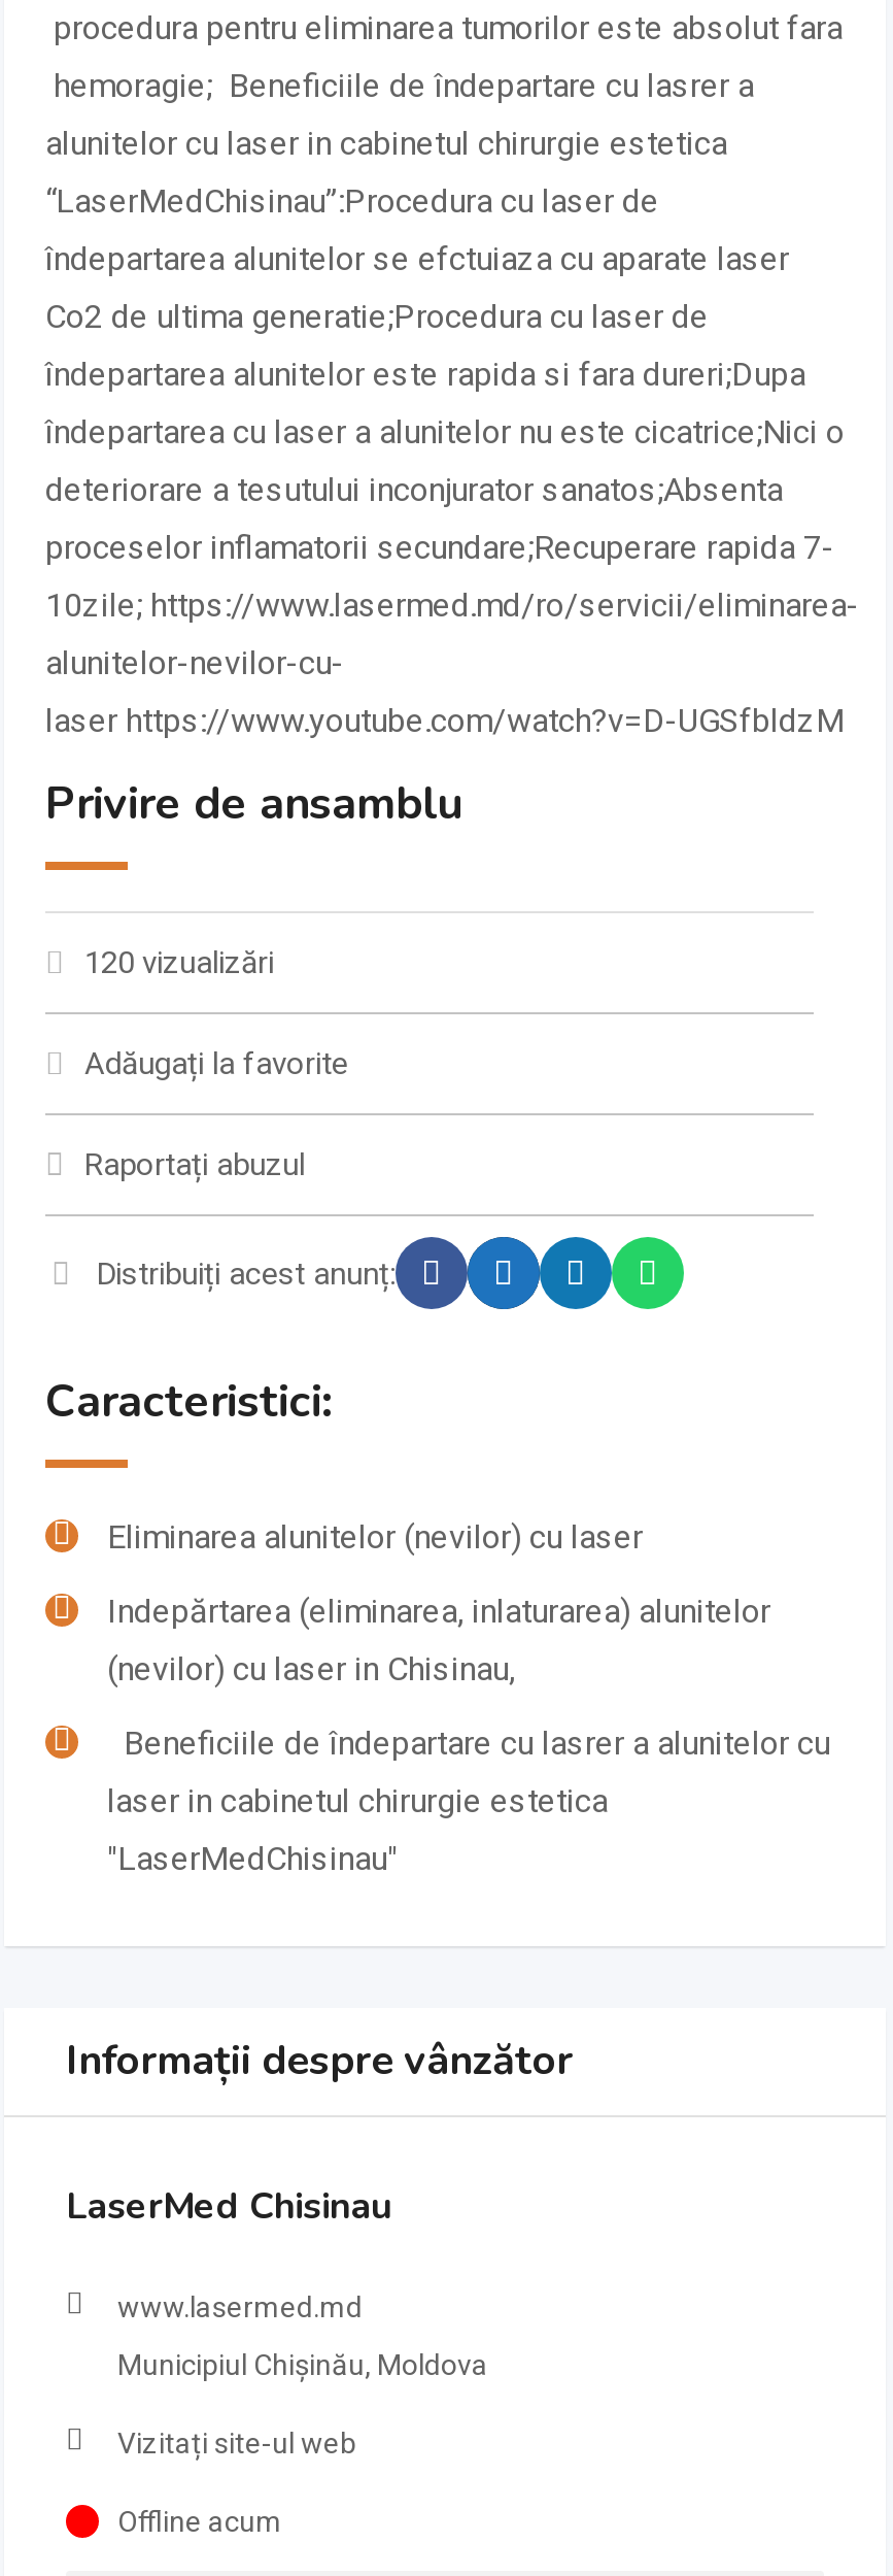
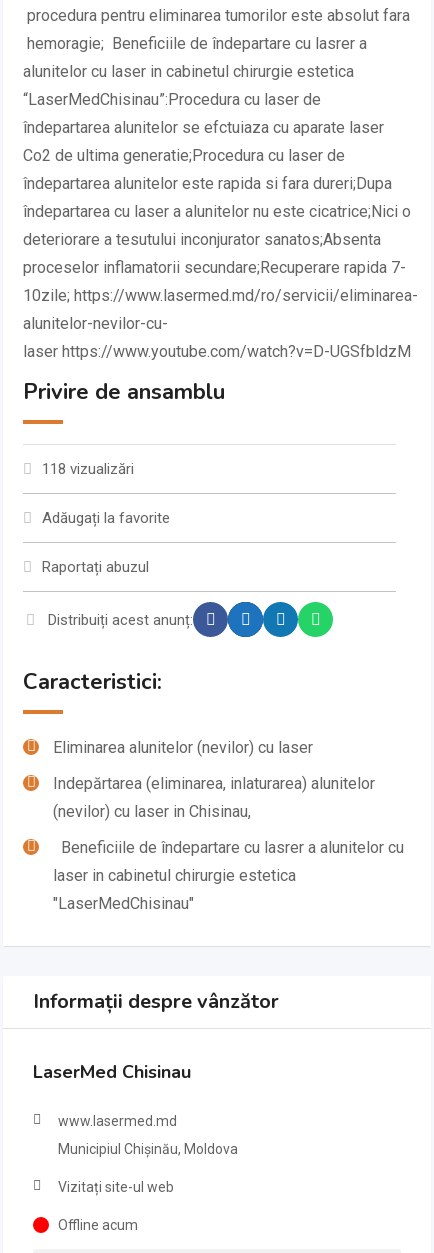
[84,945,274,982] 120 vizualizări -> [42,460,134,478] 118 vizualizări

